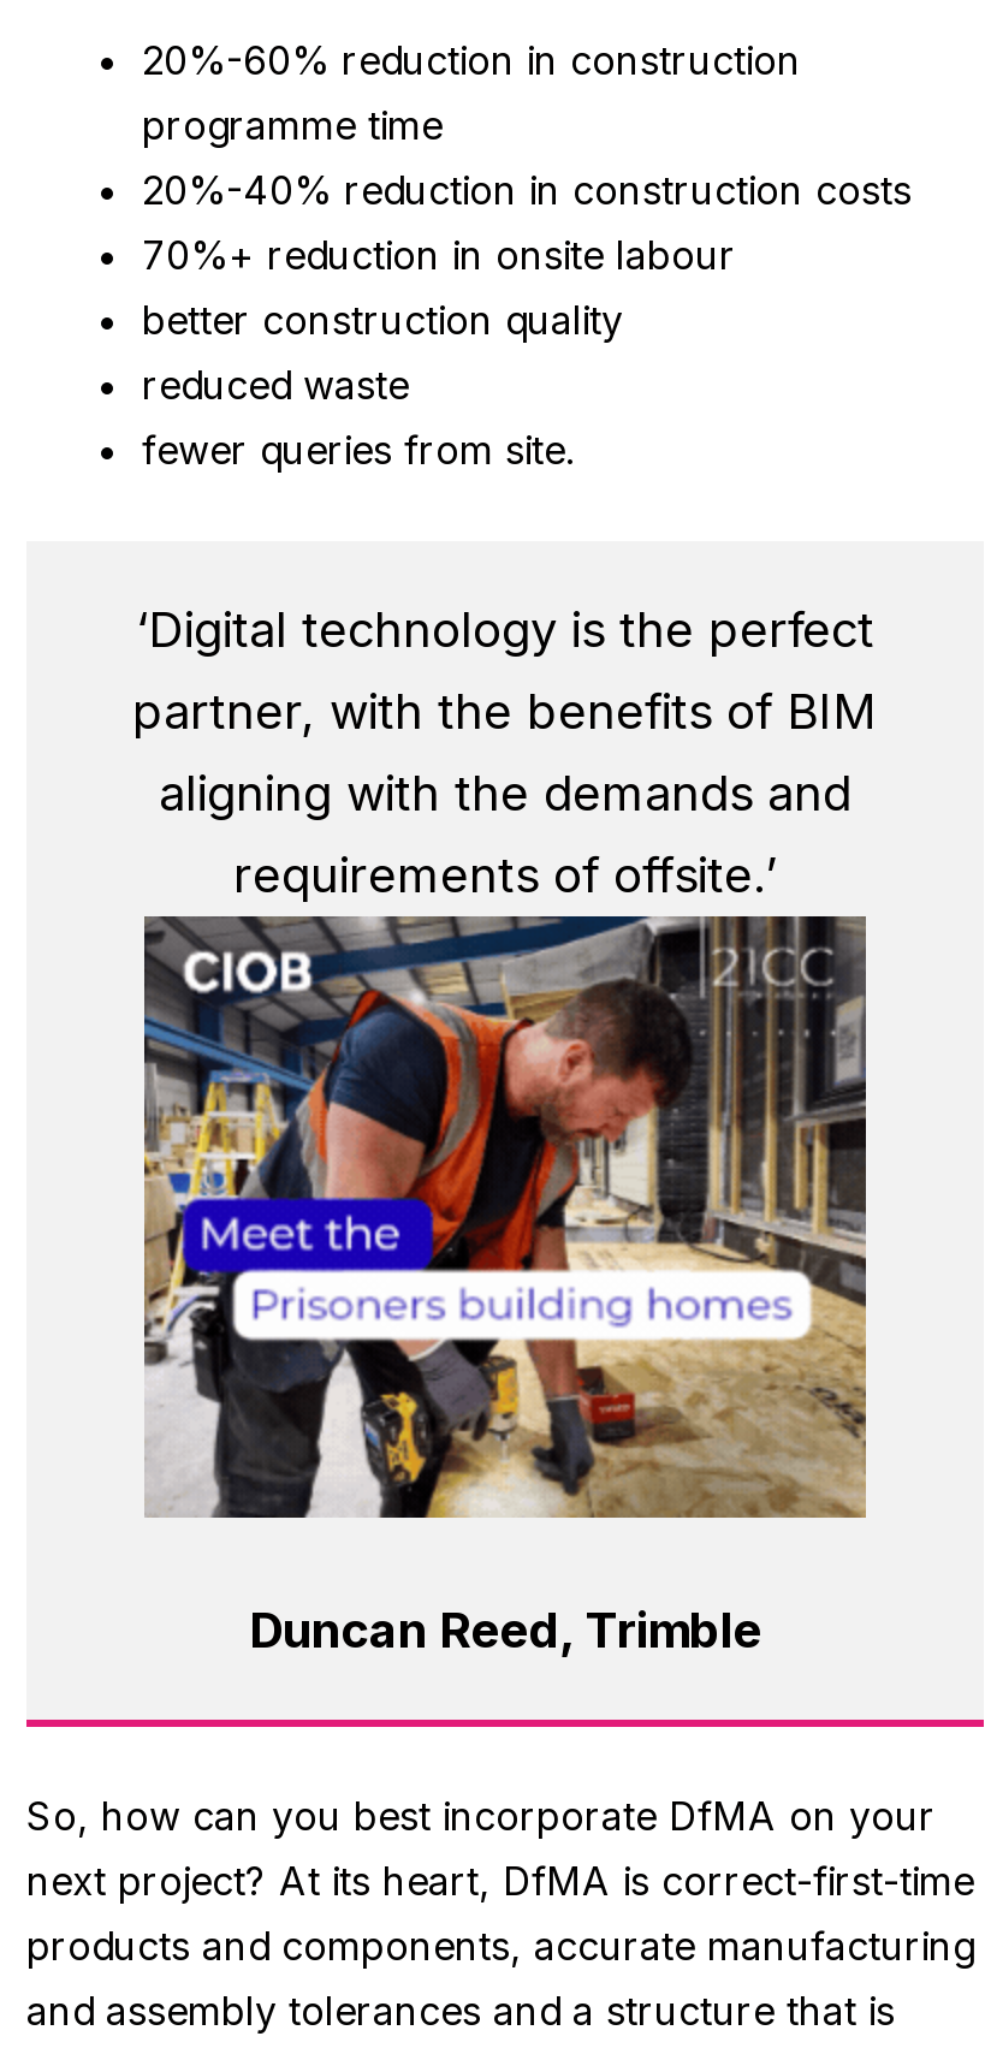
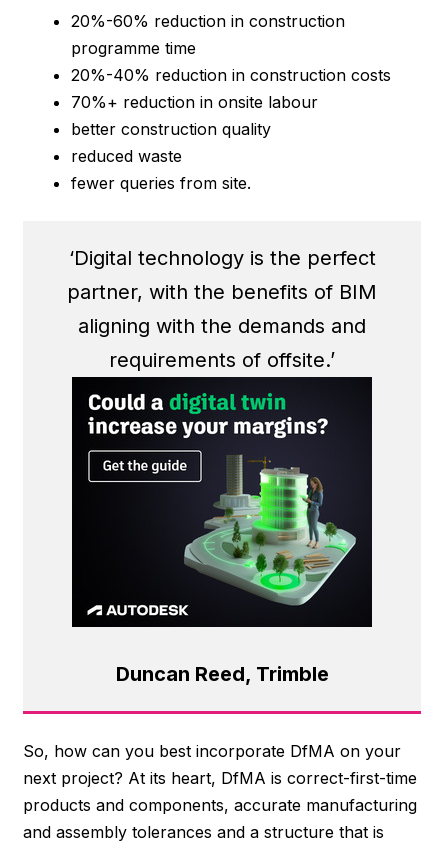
[142,914,868,1520] [image] -> [71,376,373,628] [image]

